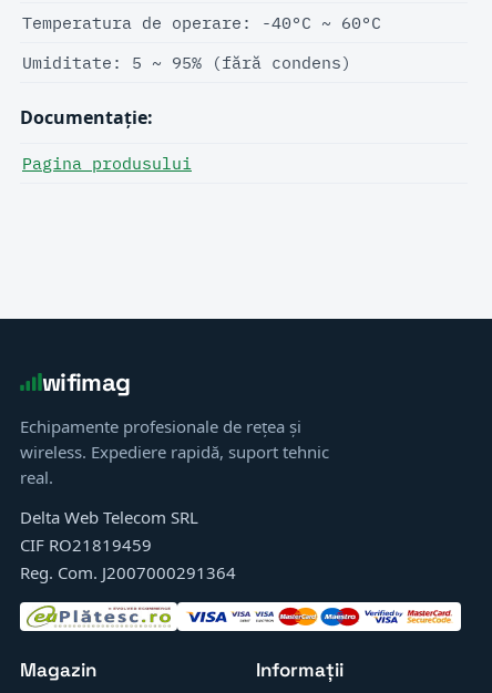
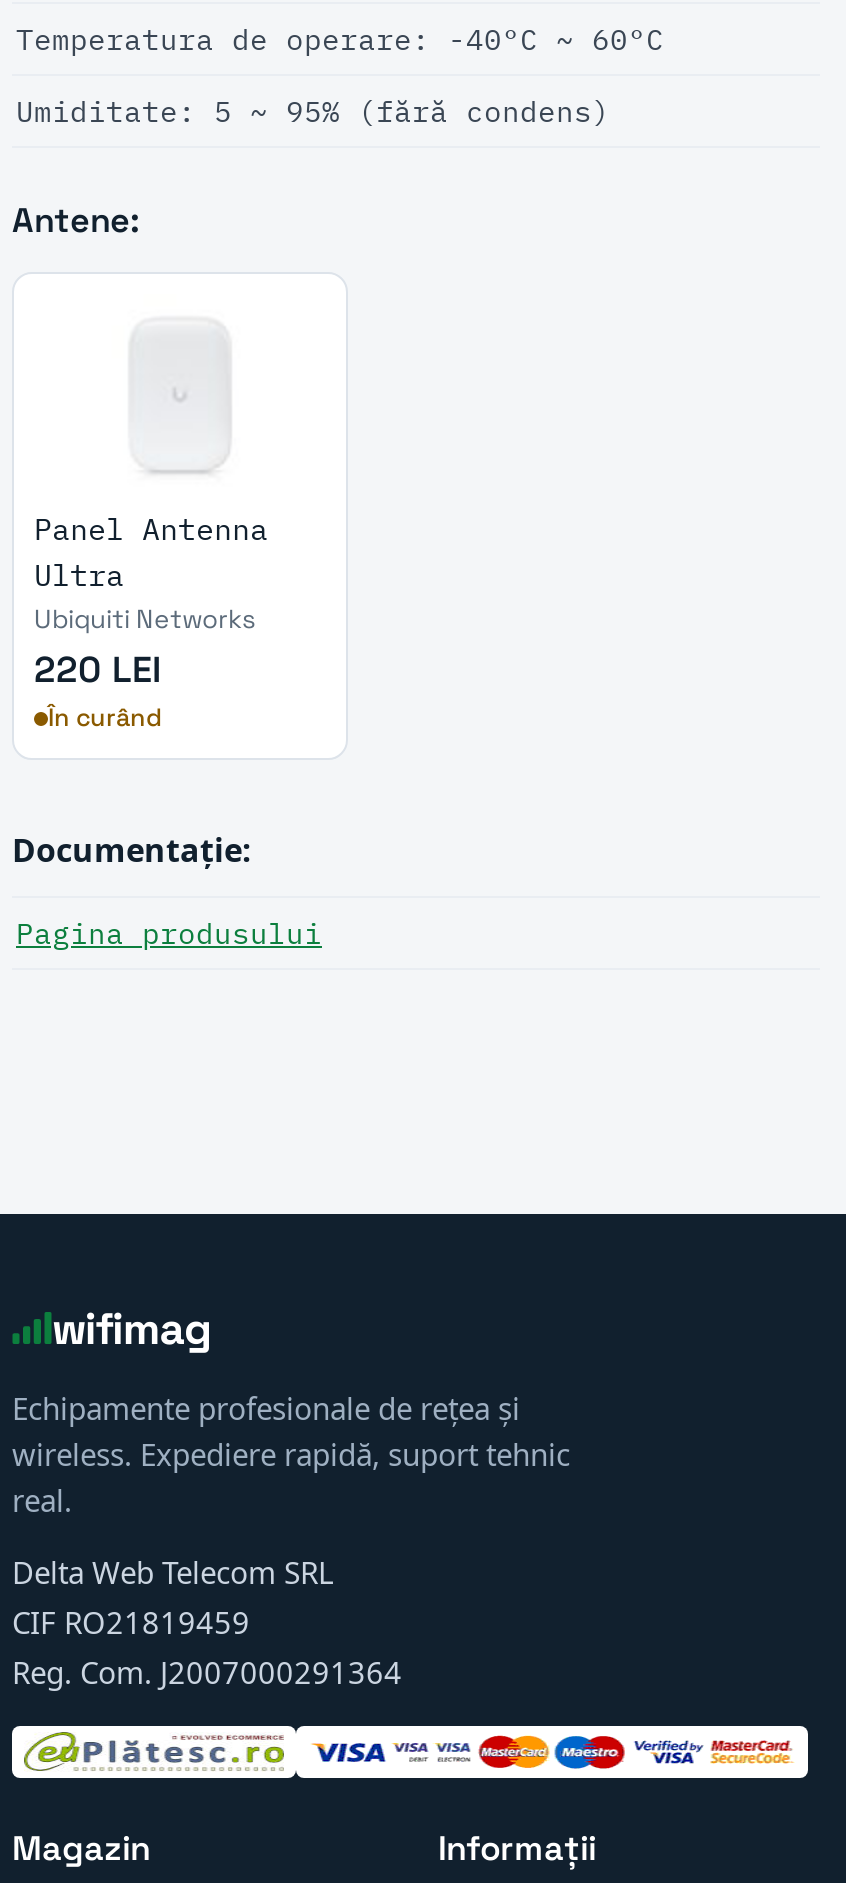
none -> [12,198,140,242] Antene:
none -> [34,510,268,734] Panel Antenna | Ultra | Ubiquiti Networks | 220 LEI | În curând

